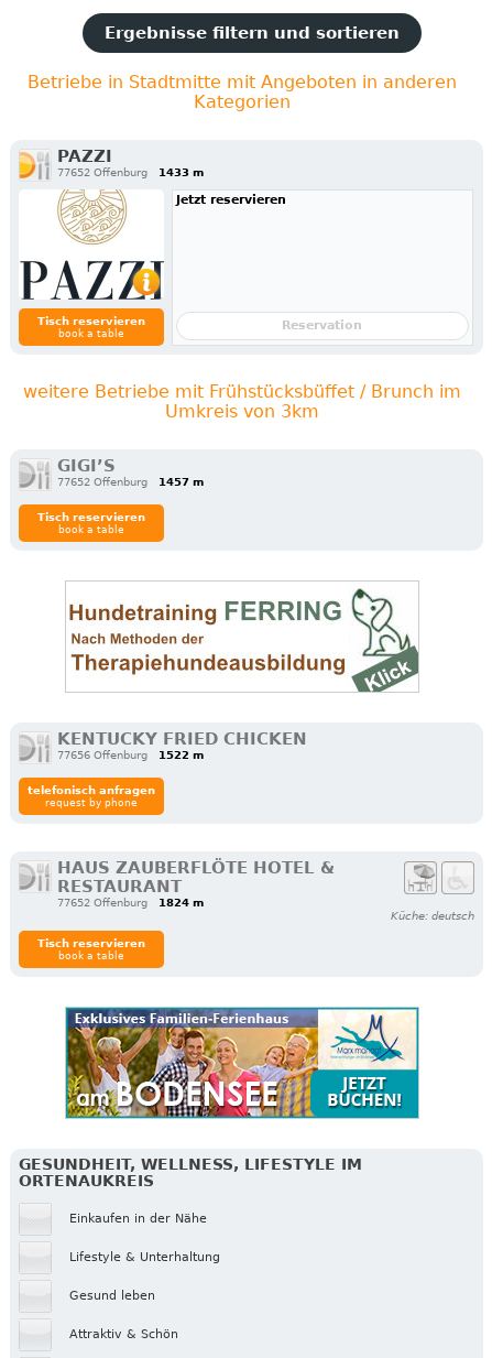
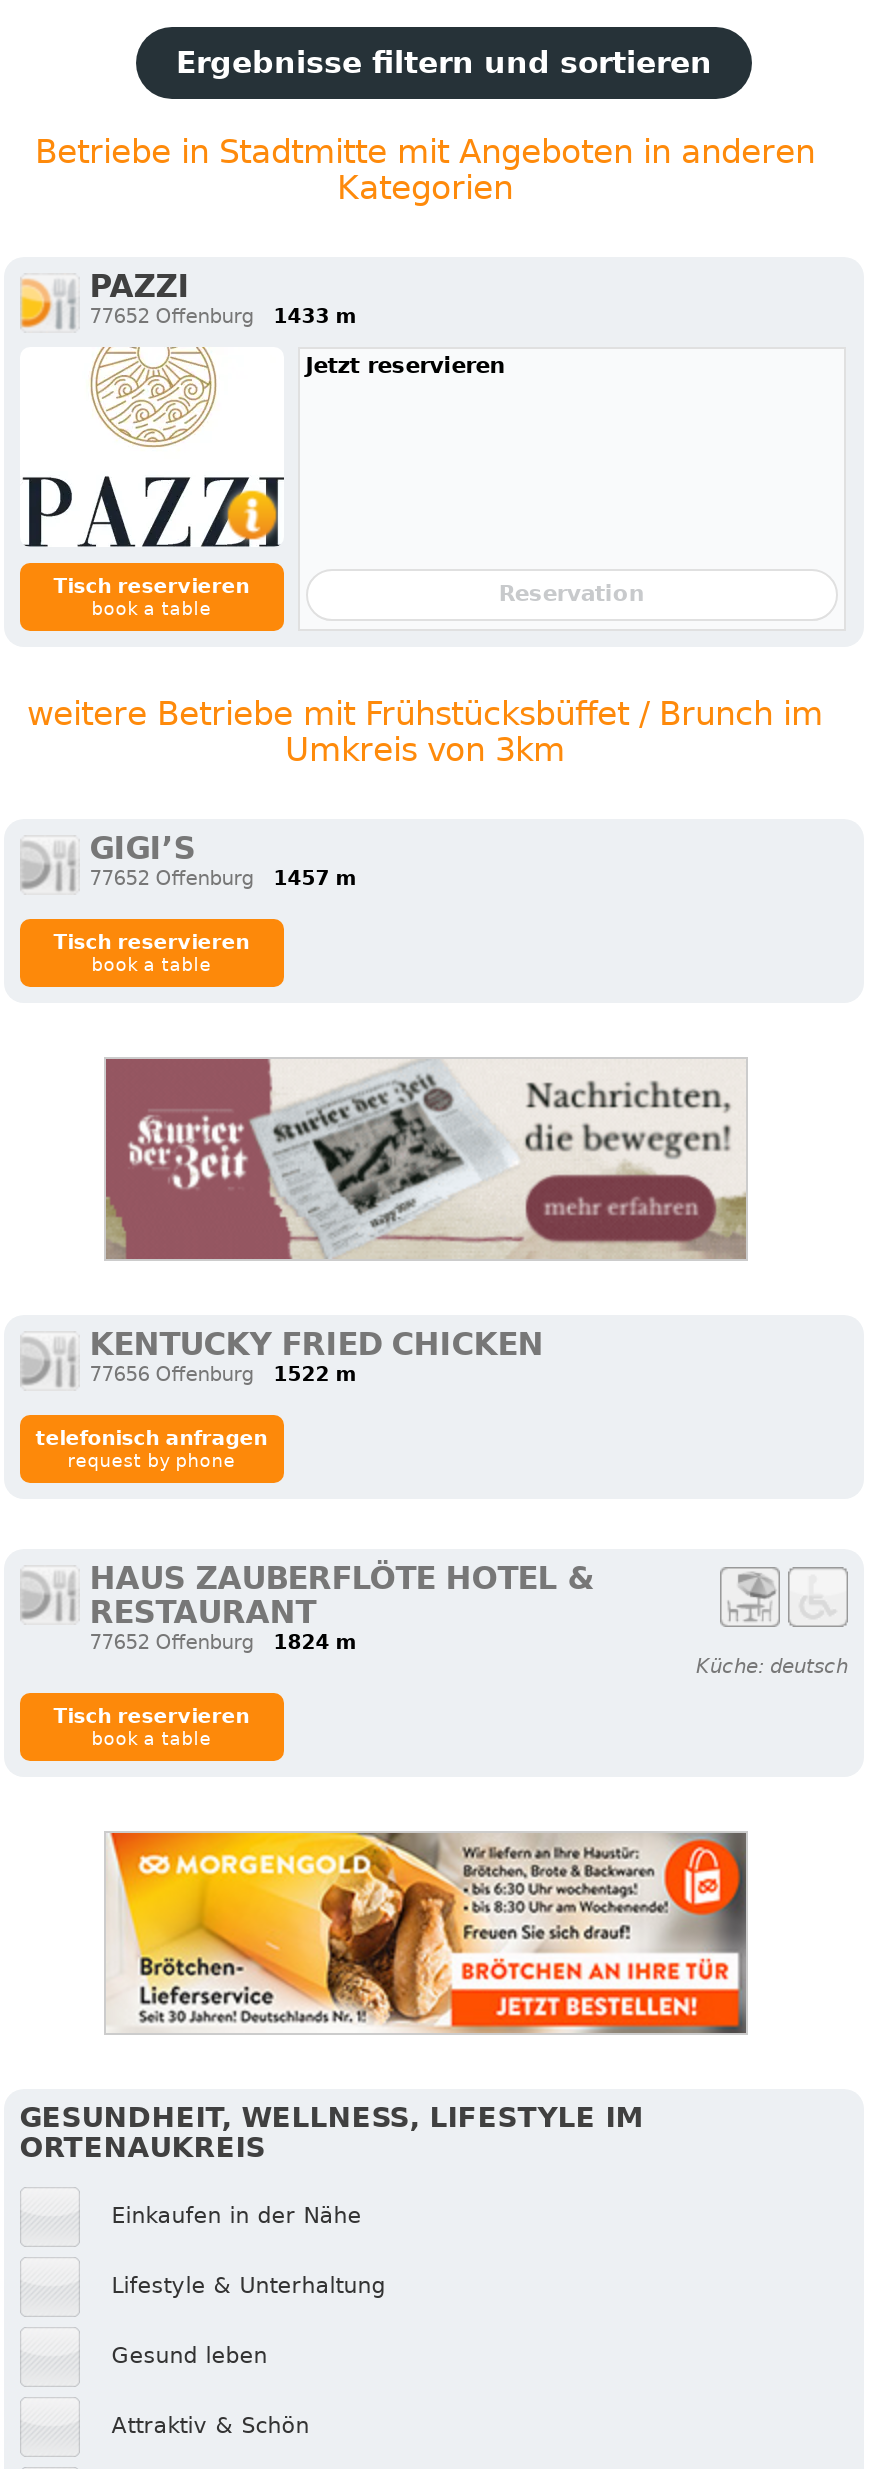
[66,582,419,692] [image] -> [104,1057,748,1261] [image]
[65,1007,419,1119] [image] -> [106,1831,748,2035] [image]

